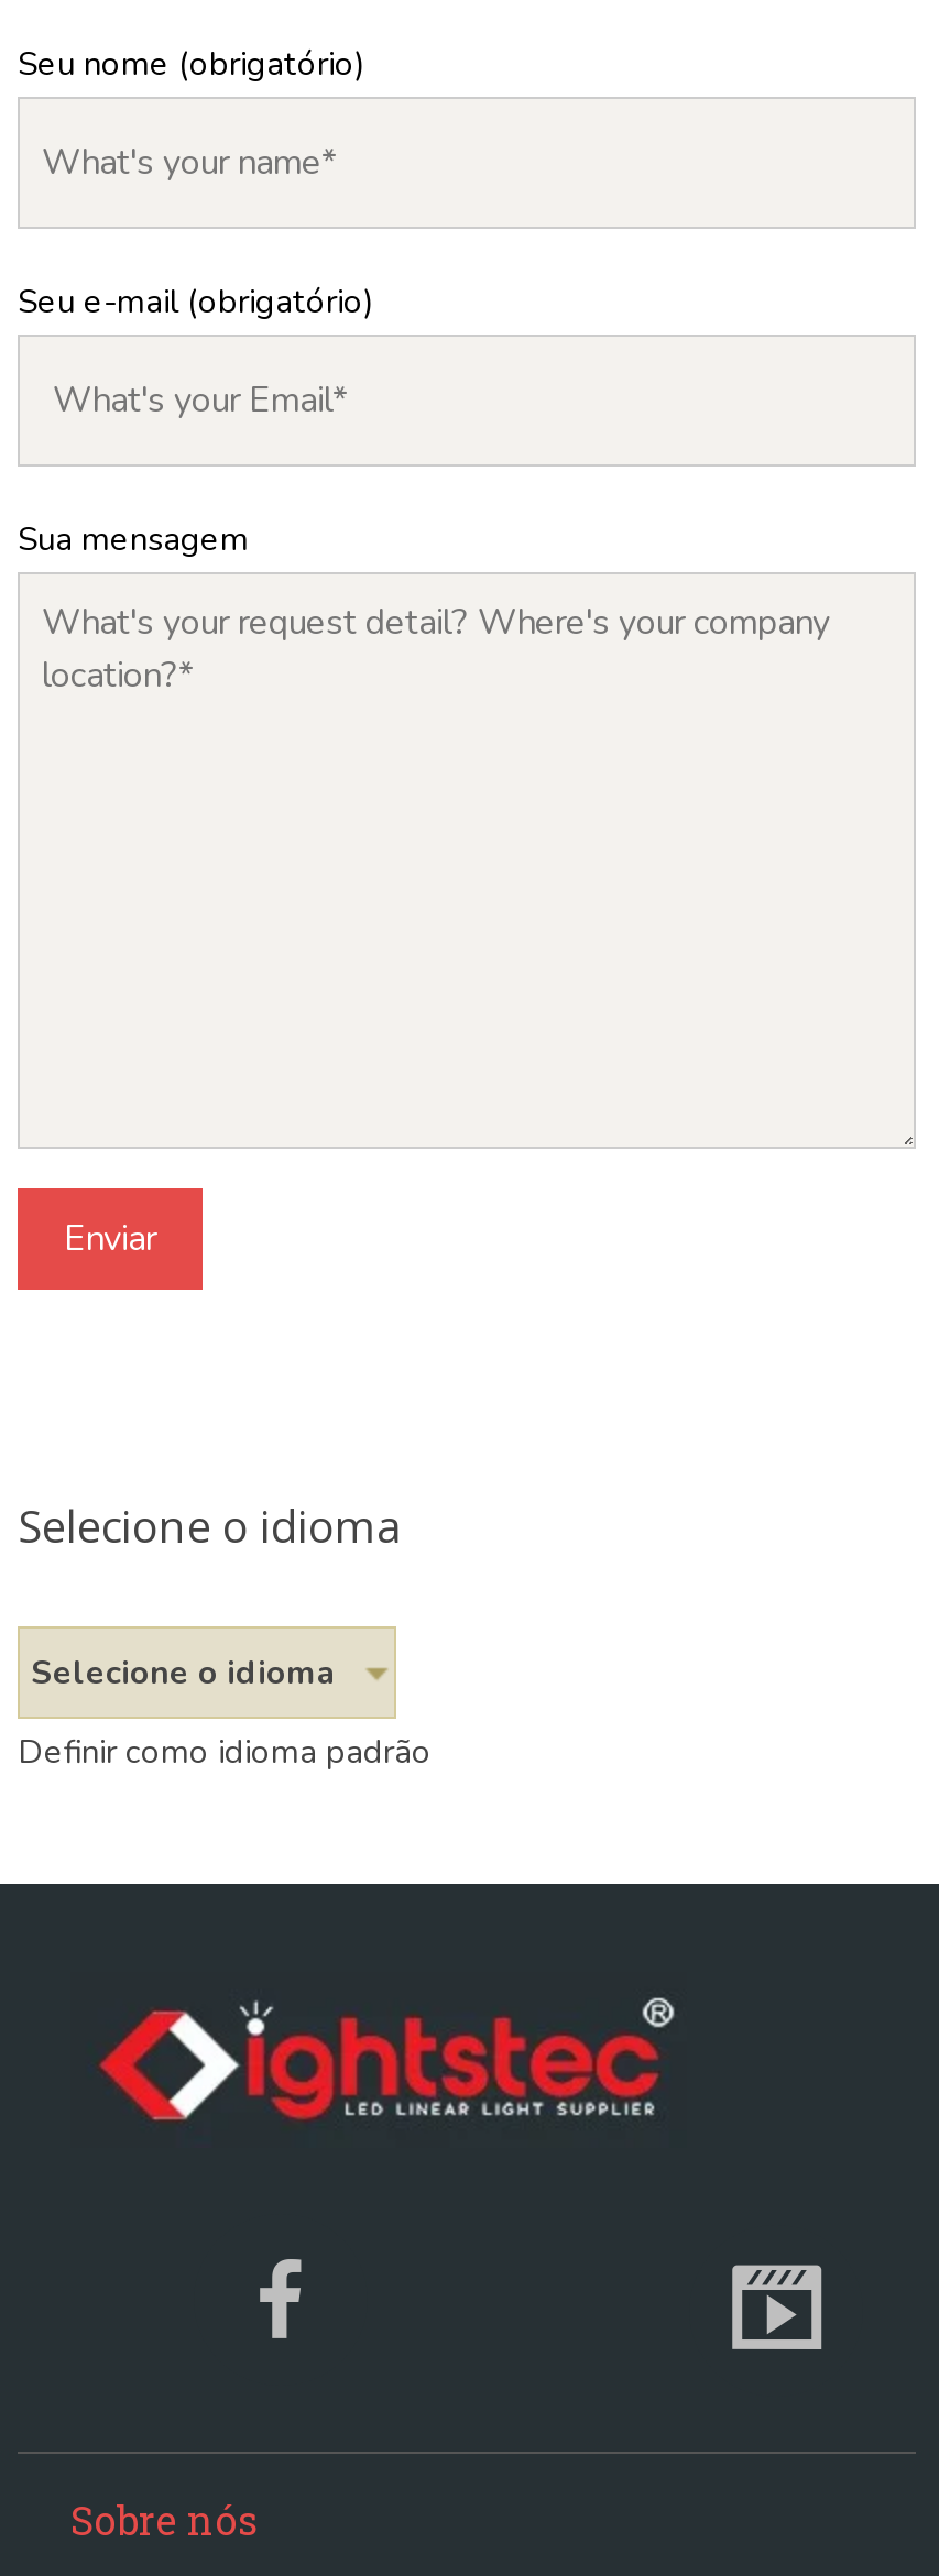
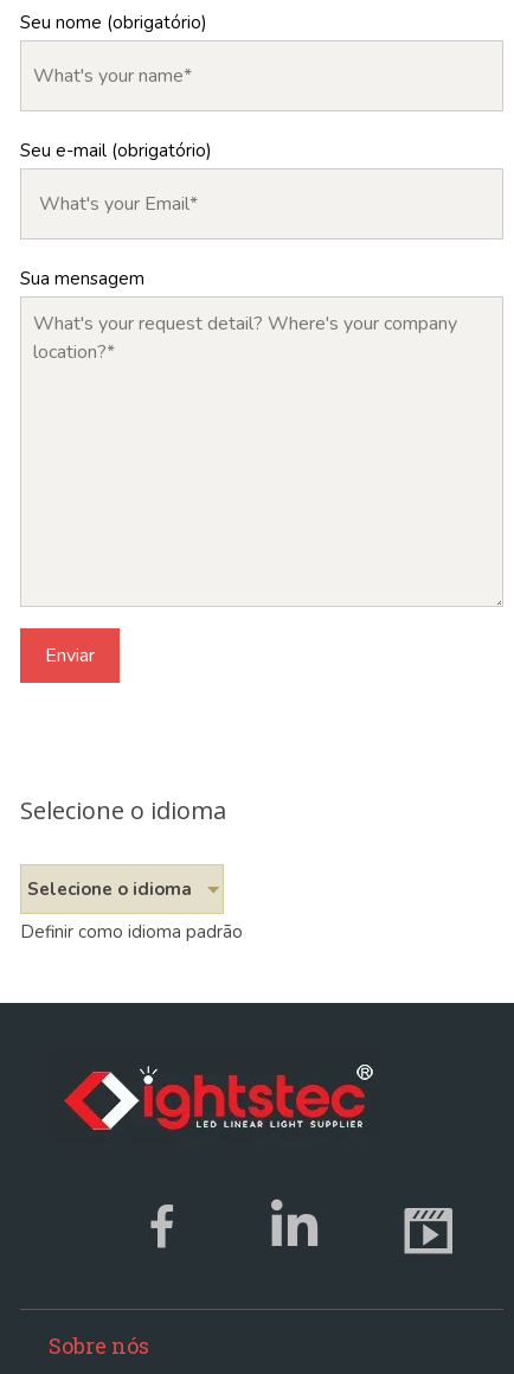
none -> [270,1199,319,1247] [image]

